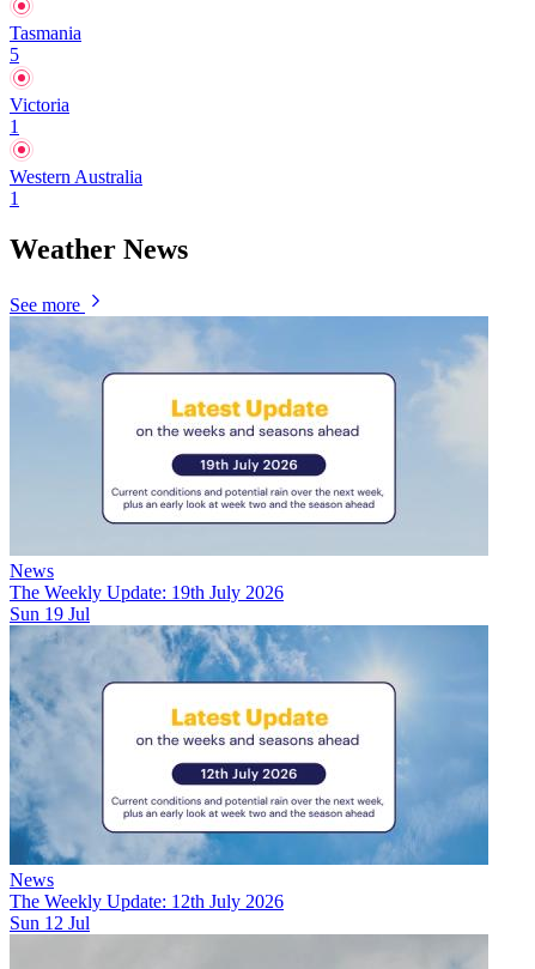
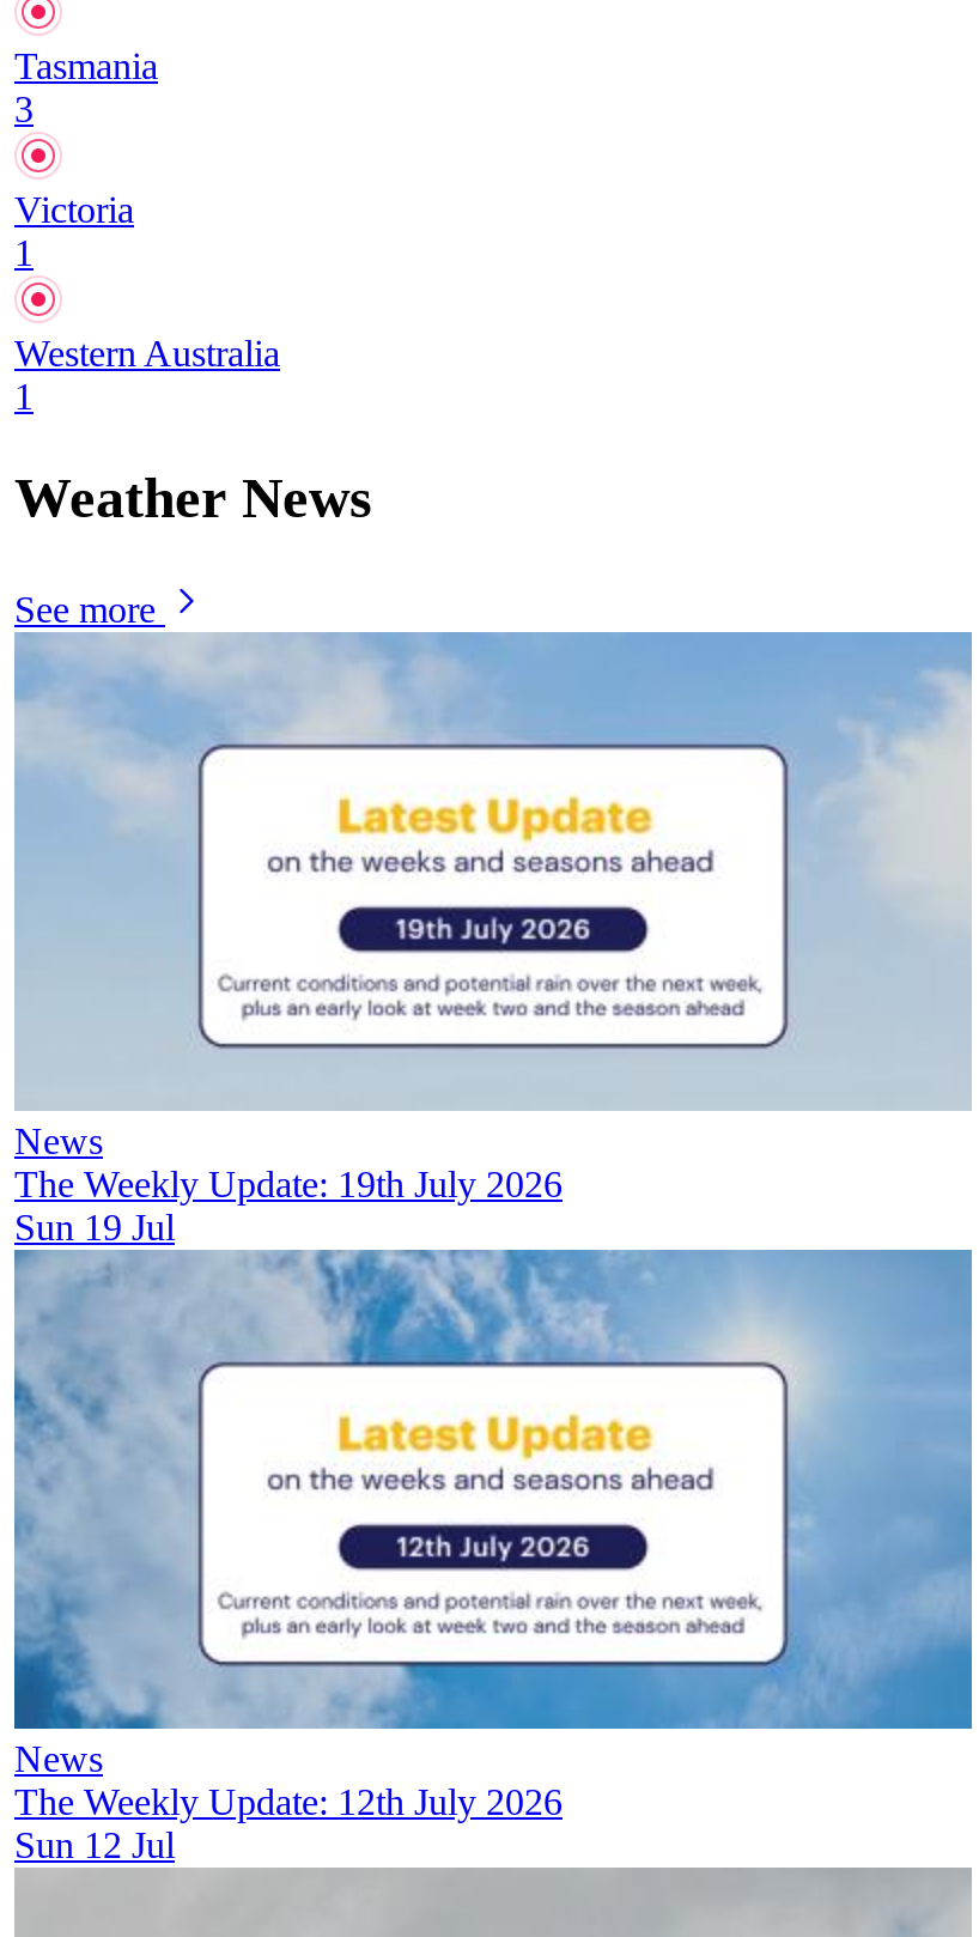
[10,44,19,65] 5 -> [14,89,34,130] 3

